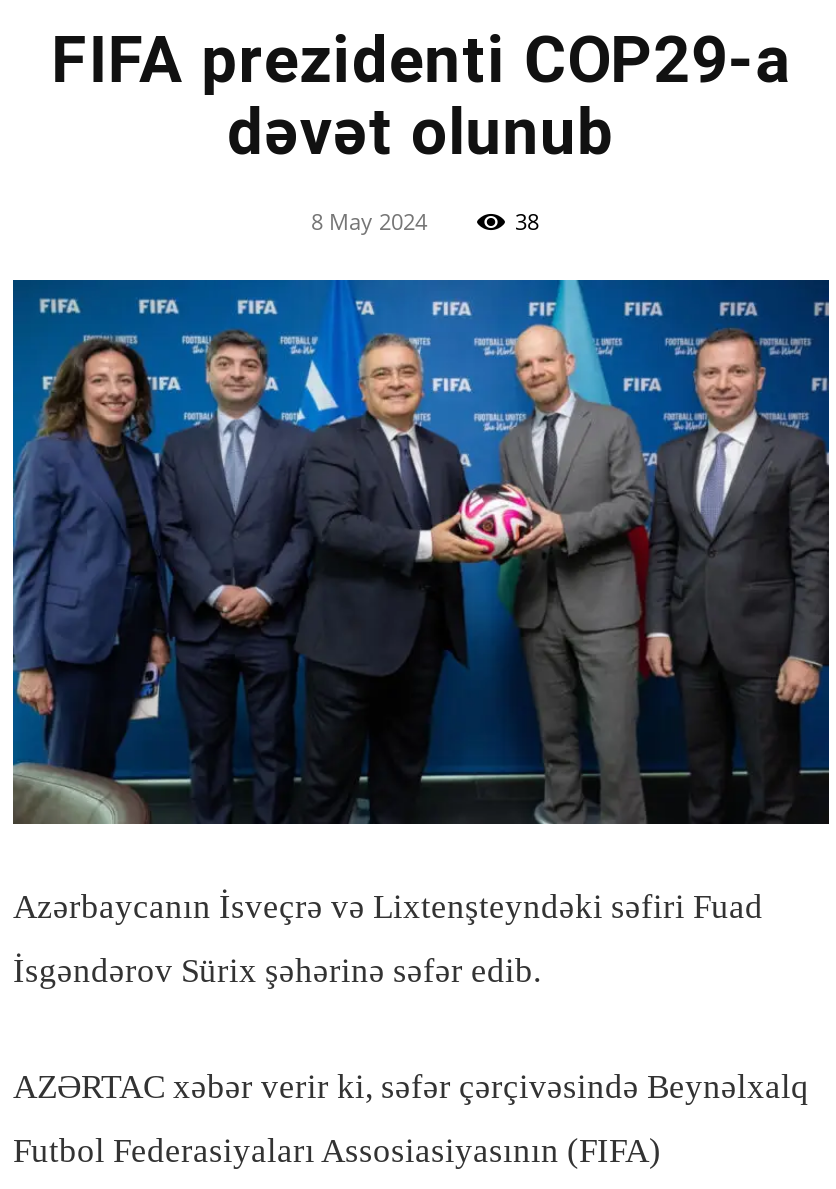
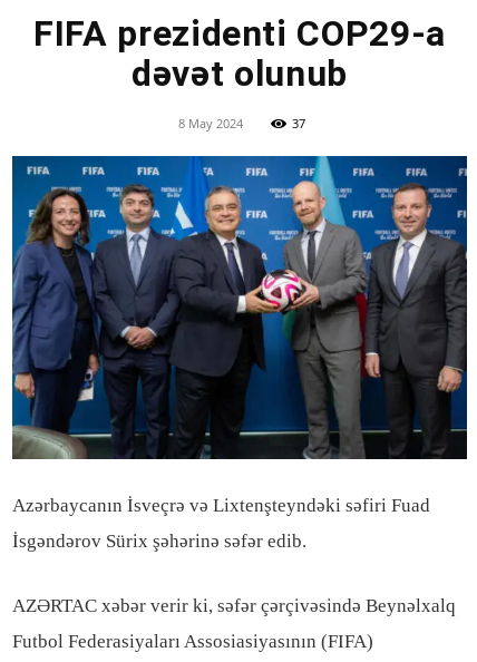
[515,206,539,236] 38 -> [292,115,305,132] 37

